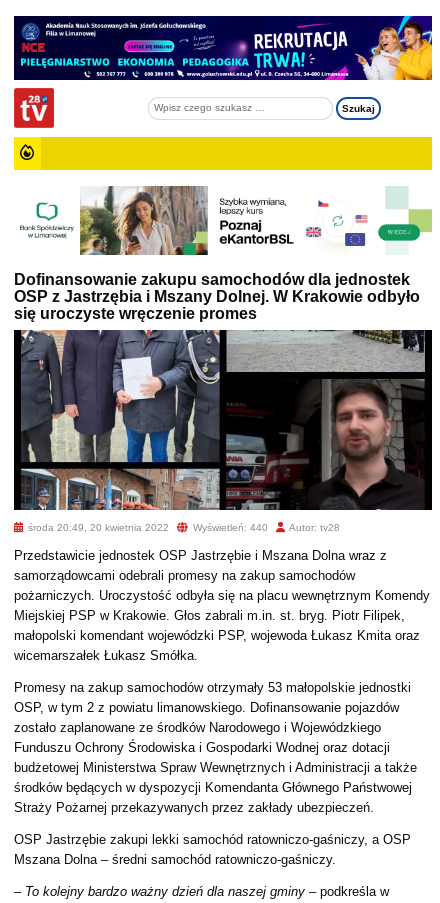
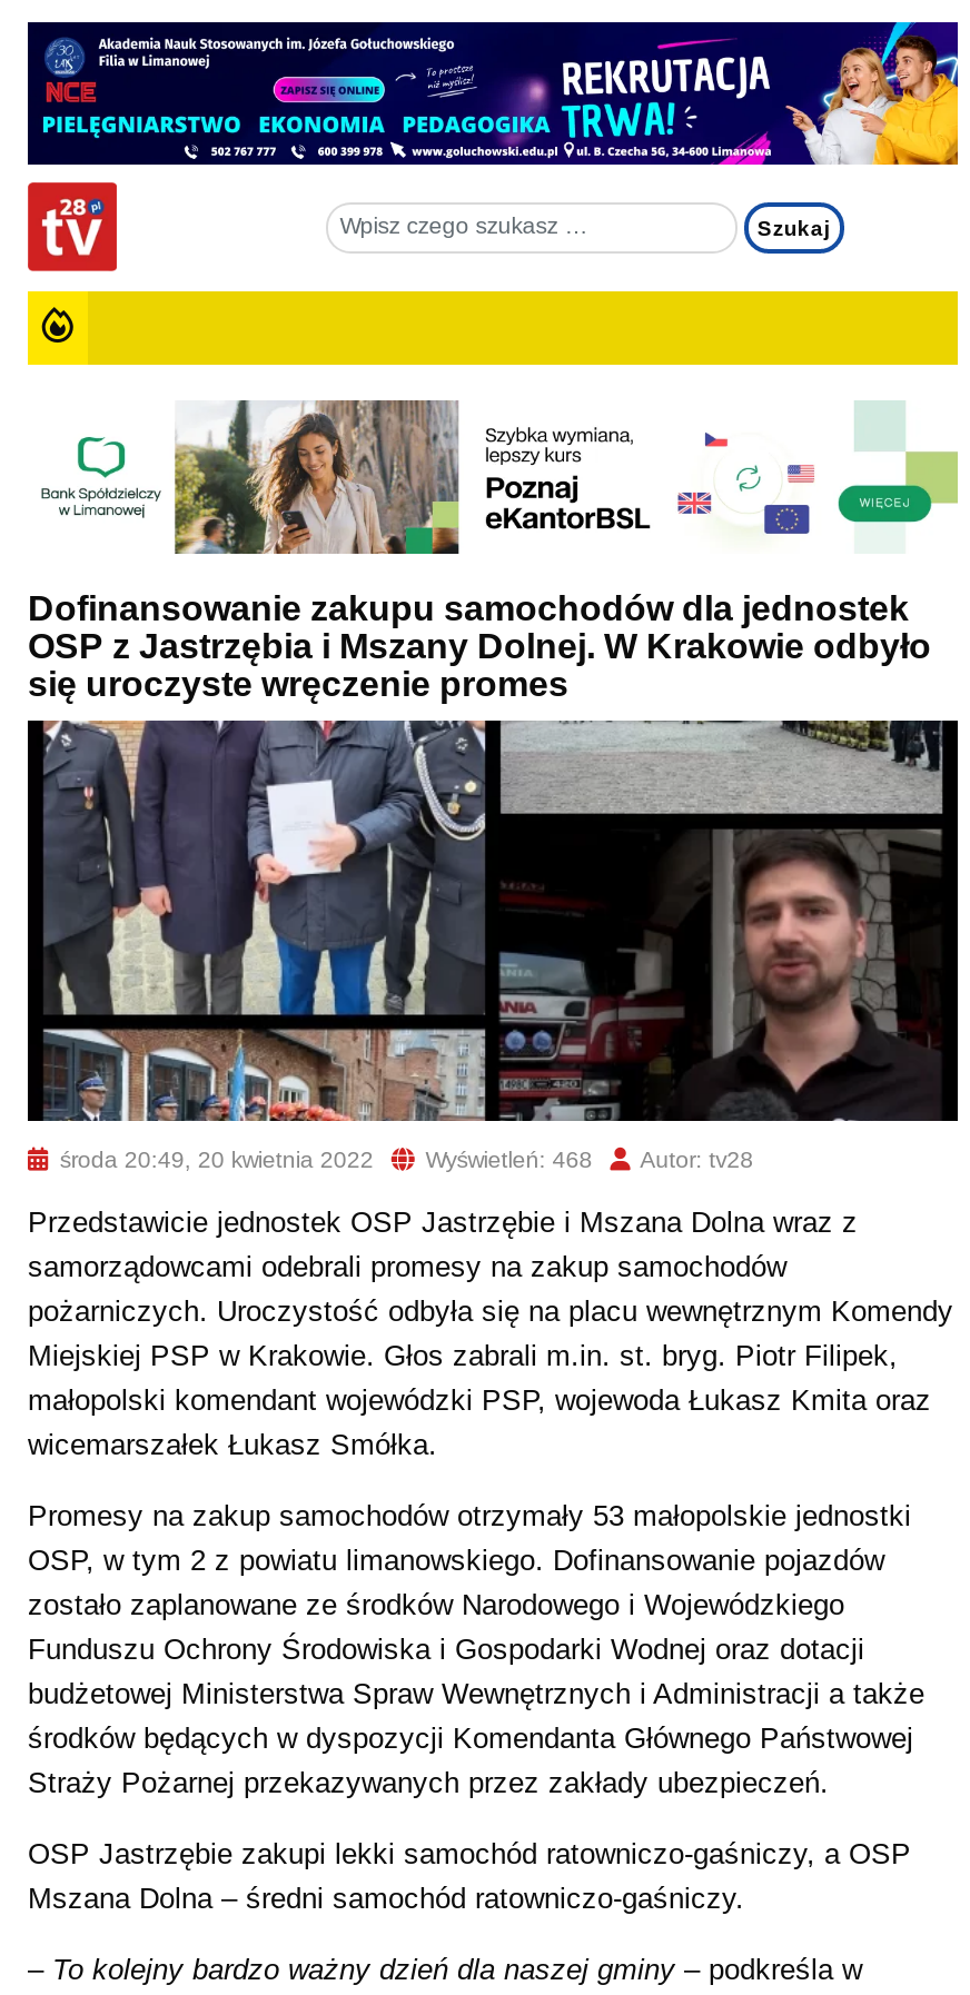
[25,522,340,533] środa 20:49, 20 kwietnia 2022 Wyświetleń: 440 Autor: tv28 -> [53,1148,754,1172] środa 20:49, 20 kwietnia 2022 Wyświetleń: 468 Autor: tv28

